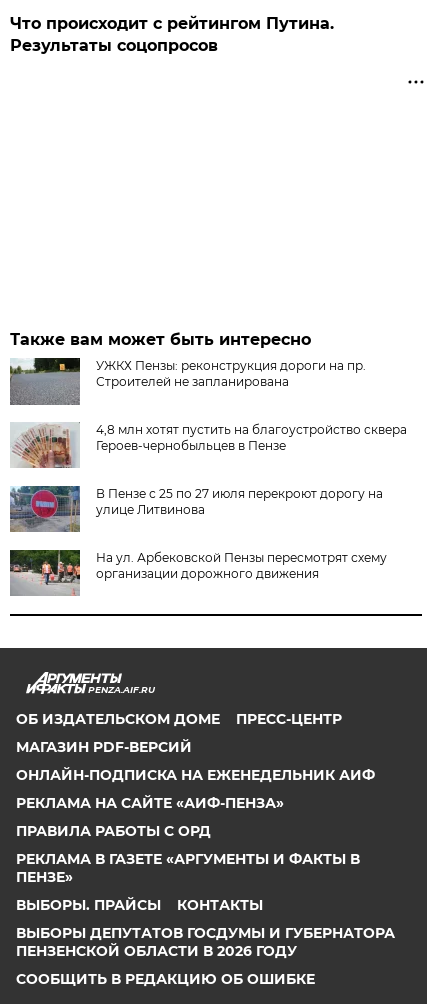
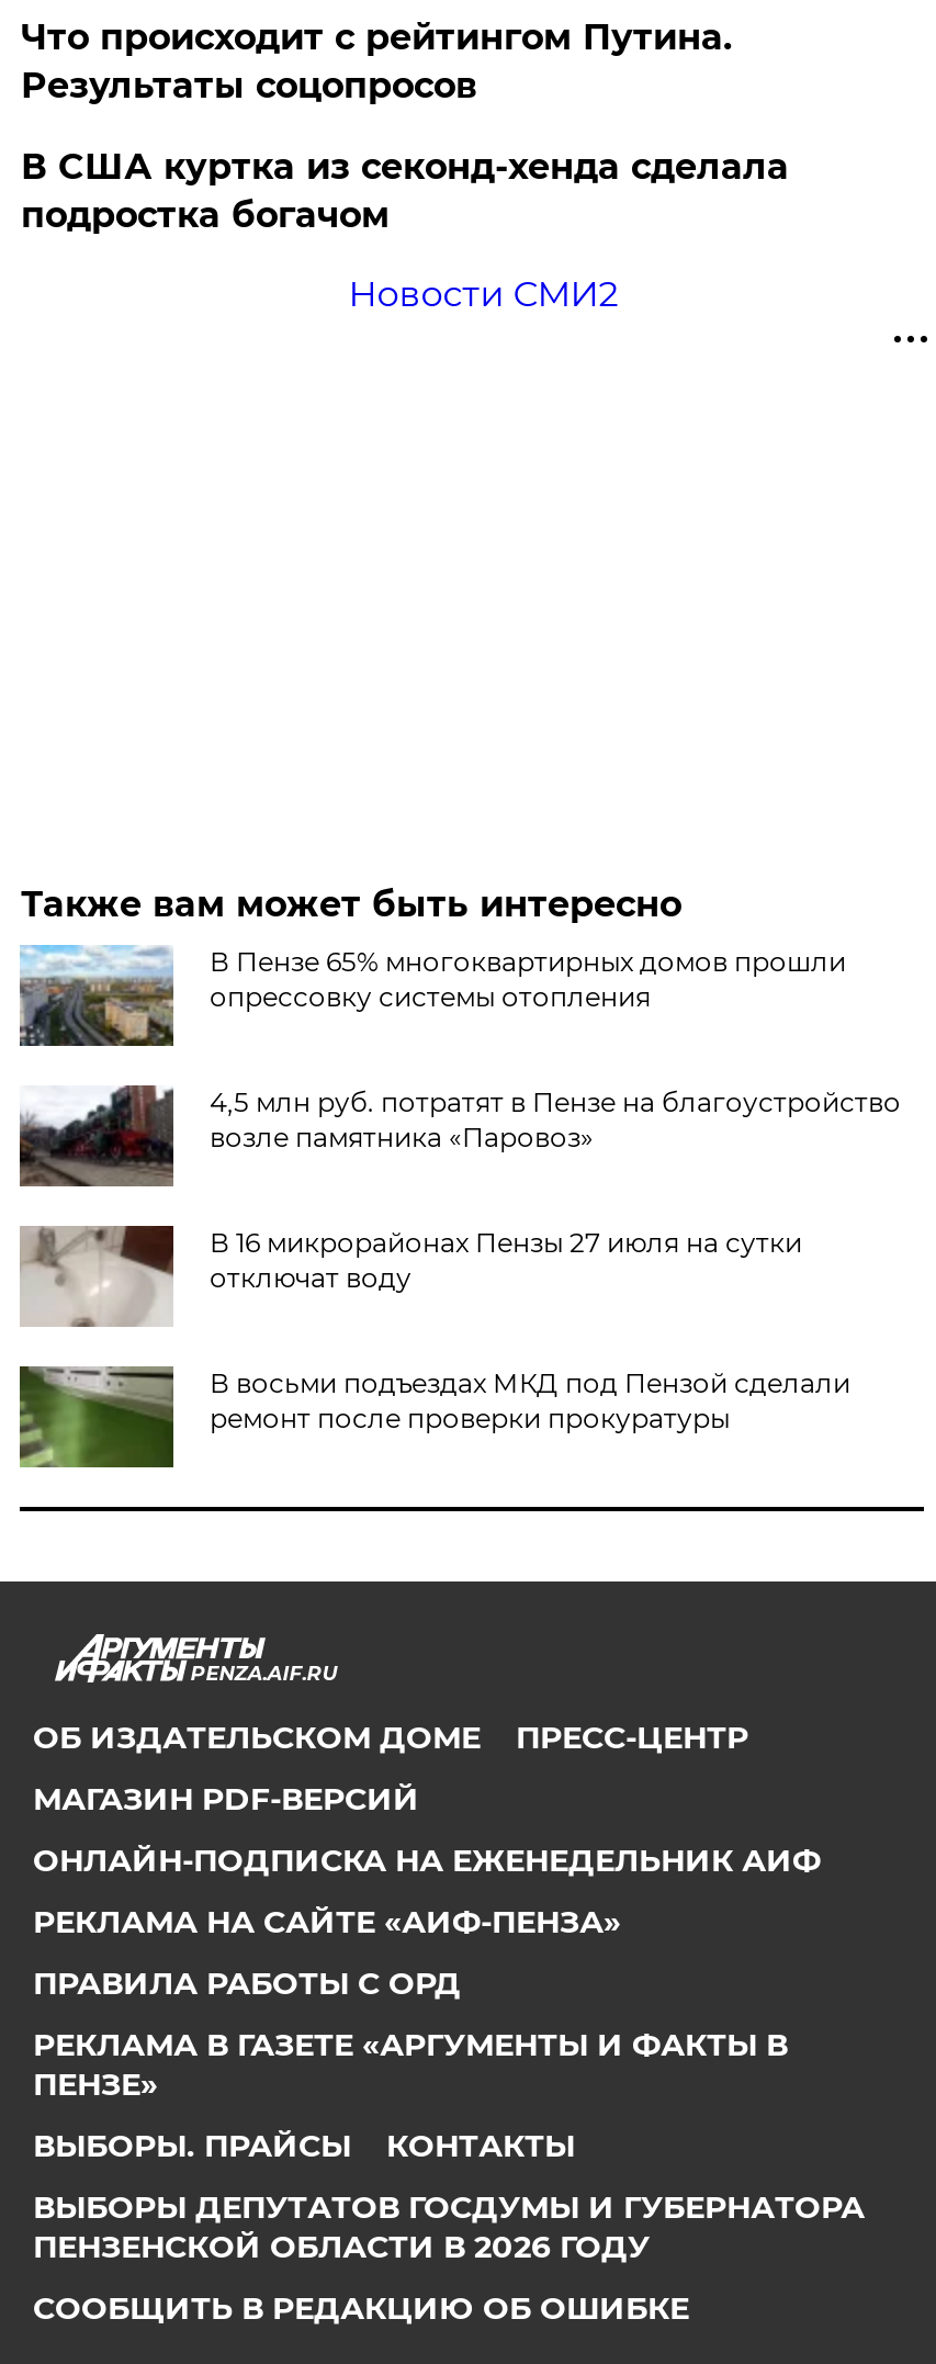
none -> [21,146,789,315] В США куртка из секонд-хенда сделала | подростка богачом | Новости СМИ2
[9,357,366,406] [image] | УЖКХ Пензы: реконструкция дороги на пр. | Строителей не запланирована -> [20,943,846,1048] [image] | В Пензе 65% многоквартирных домов прошли | опрессовку системы отопления
[10,422,407,469] [image] | 4,8 млн хотят пустить на благоустройство сквера | Героев-чернобыльцев в Пензе -> [18,1083,901,1189] [image] | 4,5 млн руб. потратят в Пензе на благоустройство | возле памятника «Паровоз»
[10,485,383,532] [image] | В Пензе с 25 по 27 июля перекроют дорогу на | улице Литвинова -> [20,1224,802,1327] [image] | В 16 микрорайонах Пензы 27 июля на сутки | отключат воду
[10,549,387,596] [image] | На ул. Арбековской Пензы пересмотрят схему | организации дорожного движения -> [18,1364,850,1470] [image] | В восьми подъездах МКД под Пензой сделали | ремонт после проверки прокуратуры

